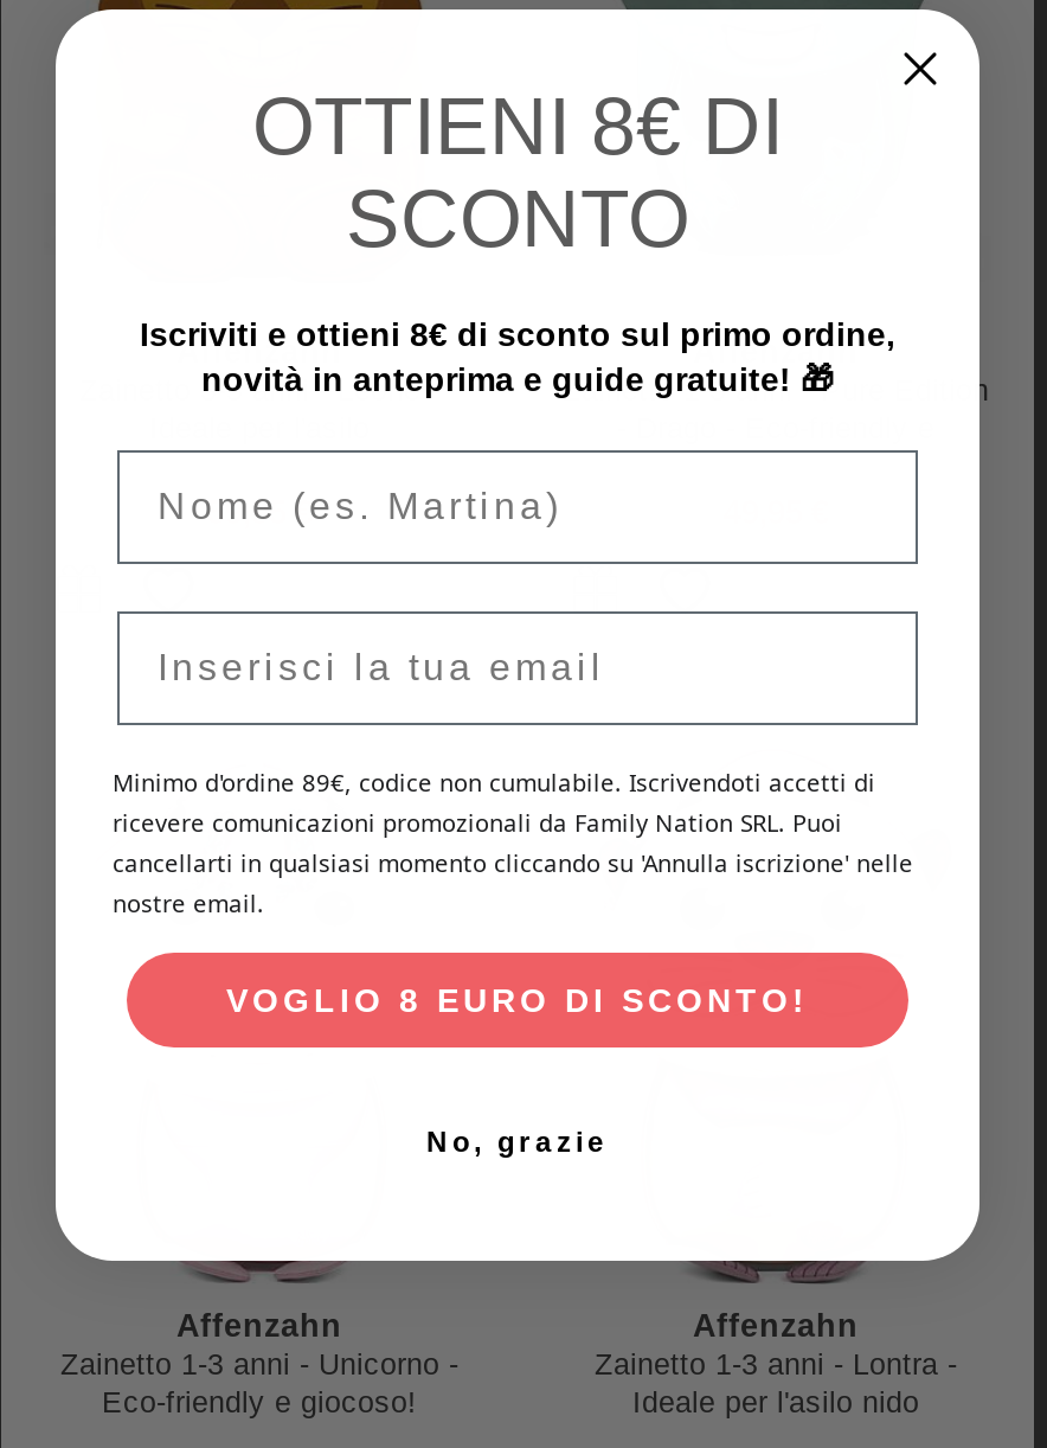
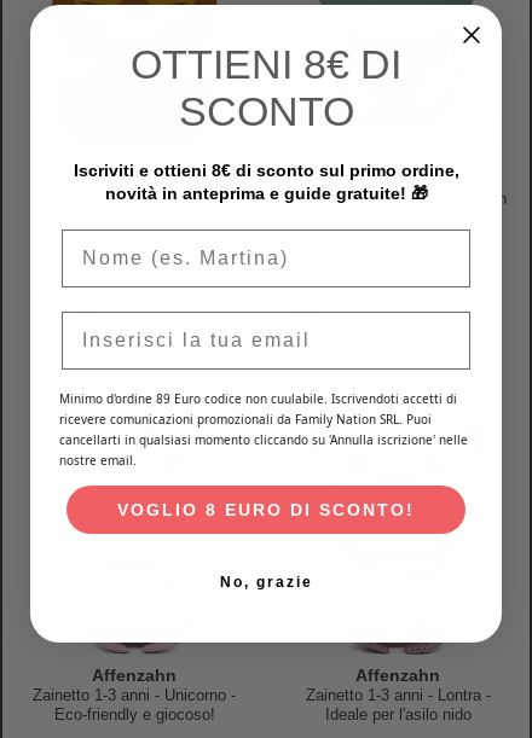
[113,765,875,799] Minimo d'ordine 89€, codice non cumulabile. Iscrivendoti accetti di -> [59,390,457,407] Minimo d'ordine 89 Euro codice non cuulabile. Iscrivendoti accetti di

